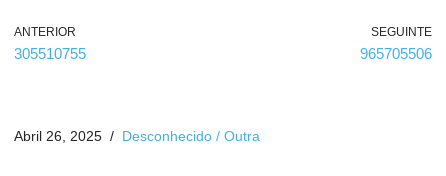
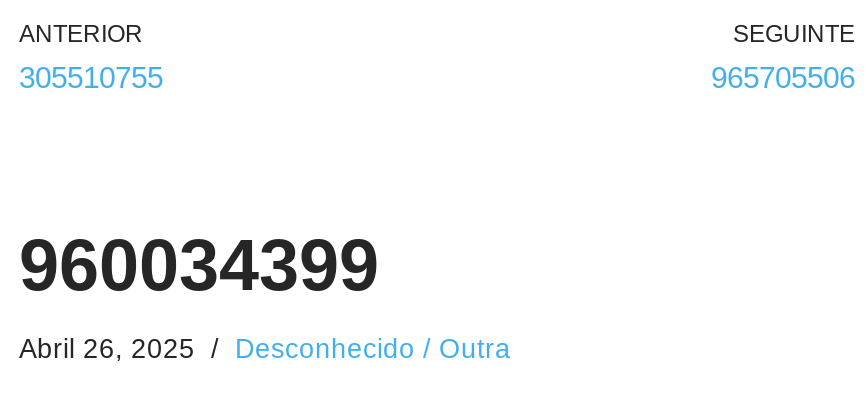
none -> [19,225,379,307] 960034399

